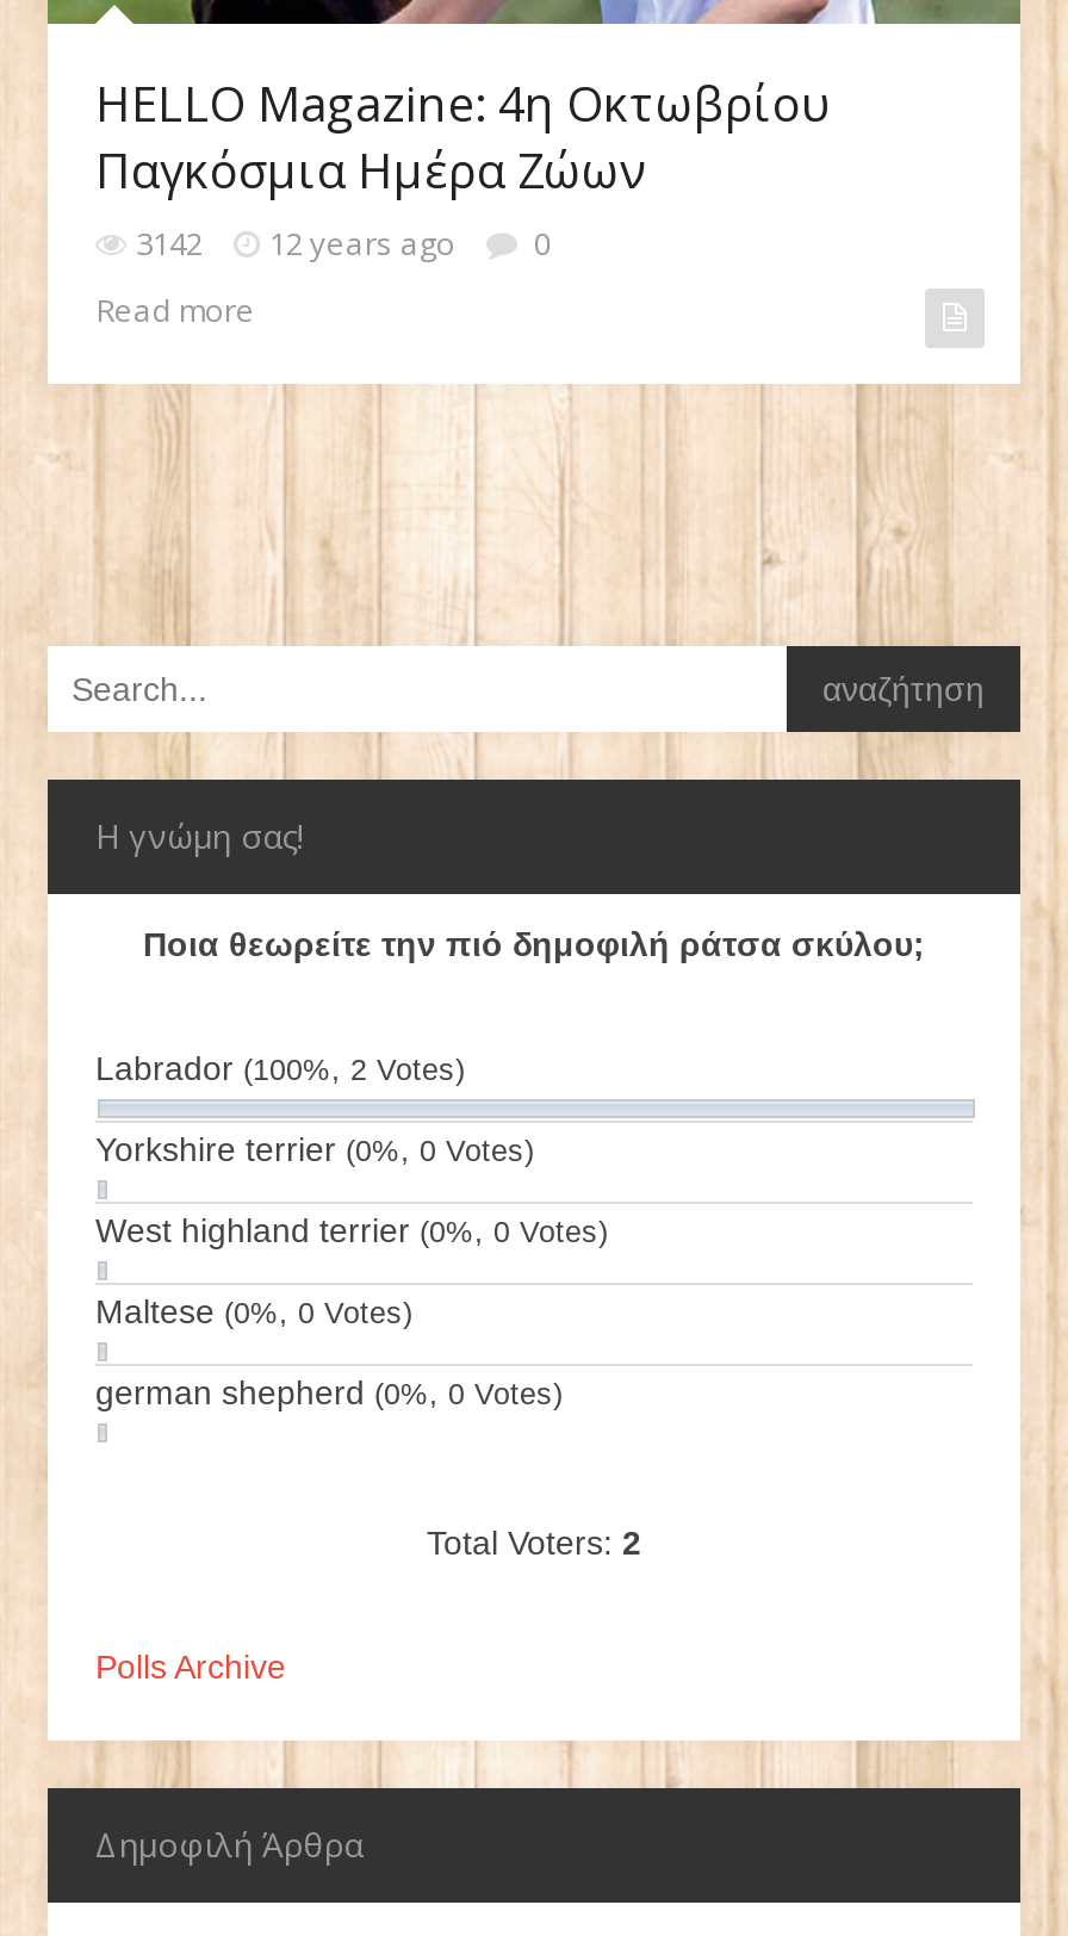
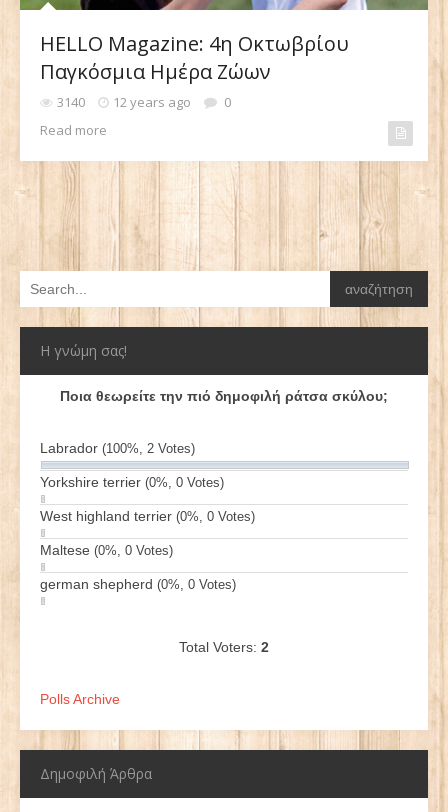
[136,221,551,264] 3142 12 years ago 0 -> [57,93,231,111] 3140 12 years ago 0

